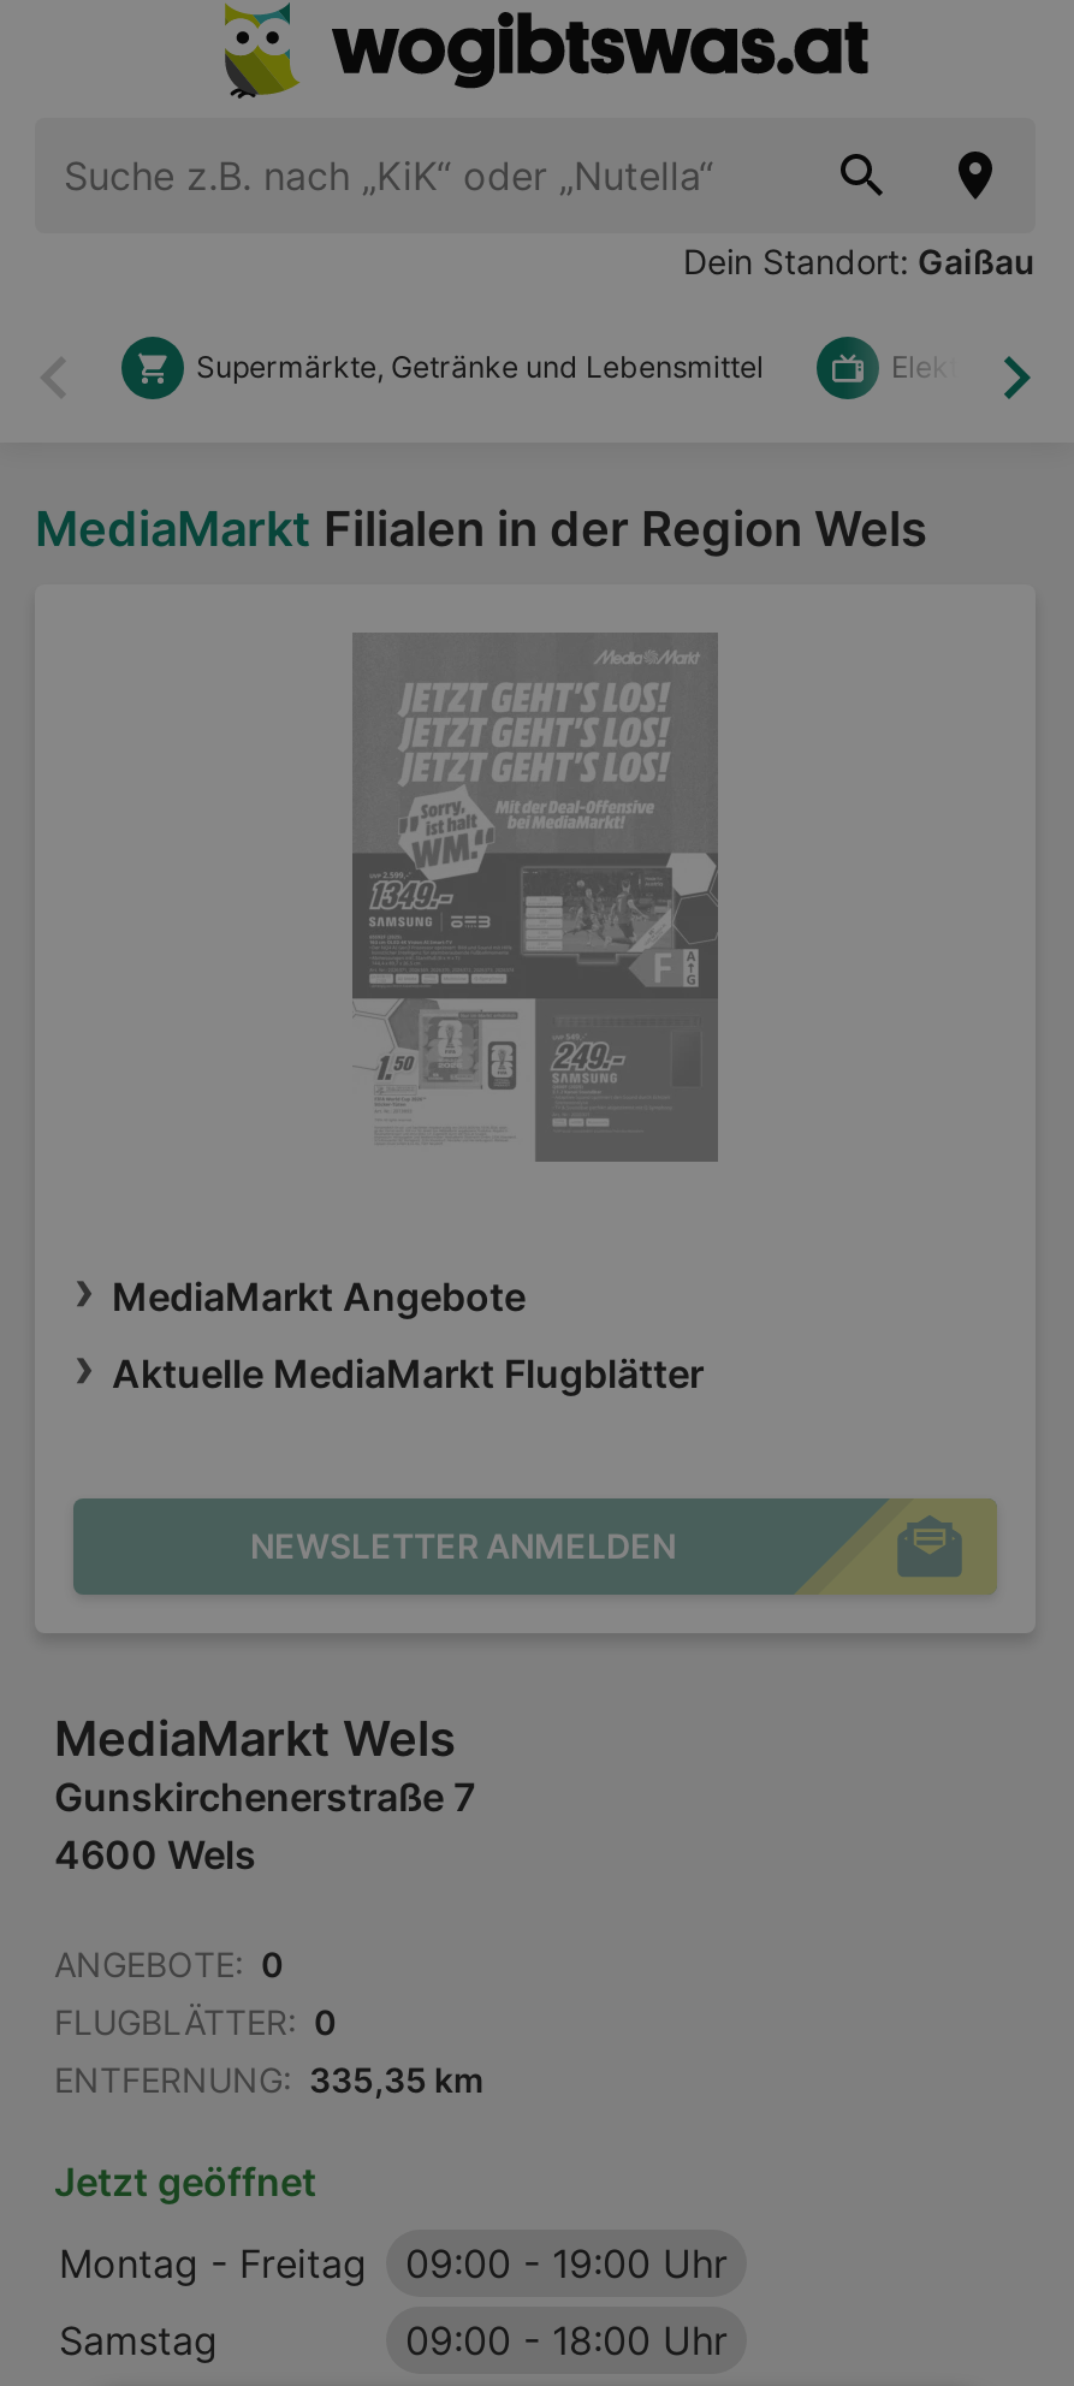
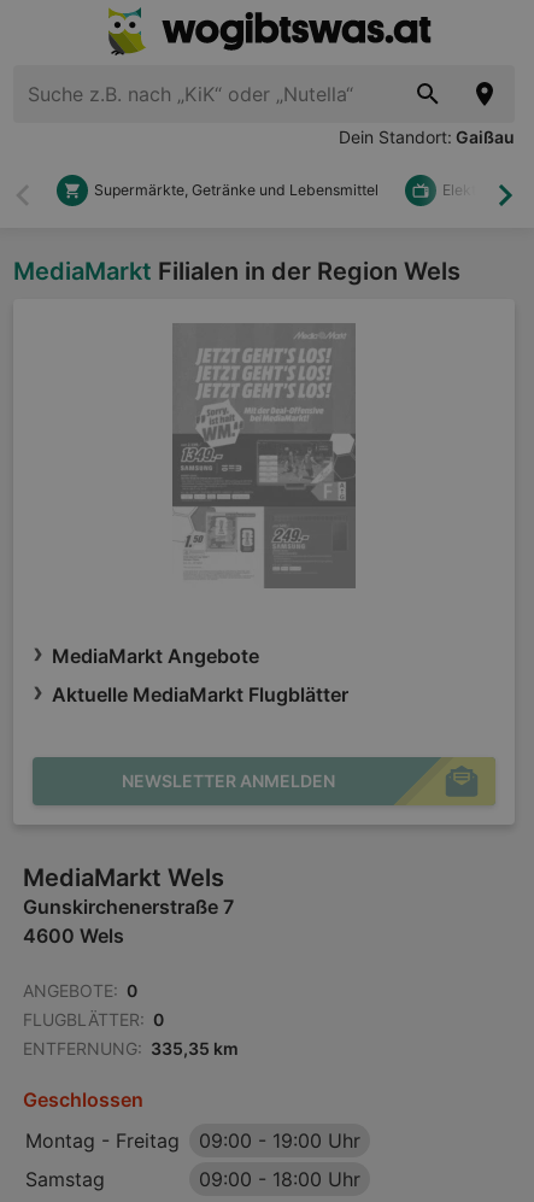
[54,2158,316,2206] Jetzt geöffnet -> [23,1088,143,1112] Geschlossen

